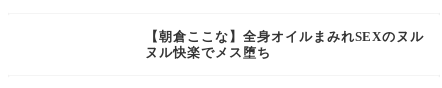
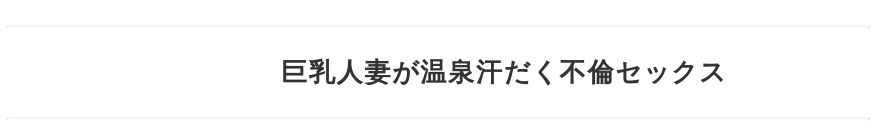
[145,29,424,60] 【朝倉ここな】全身オイルまみれSEXのヌル | ヌル快楽でメス堕ち -> [281,57,727,87] 巨乳人妻が温泉汗だく不倫セックス

